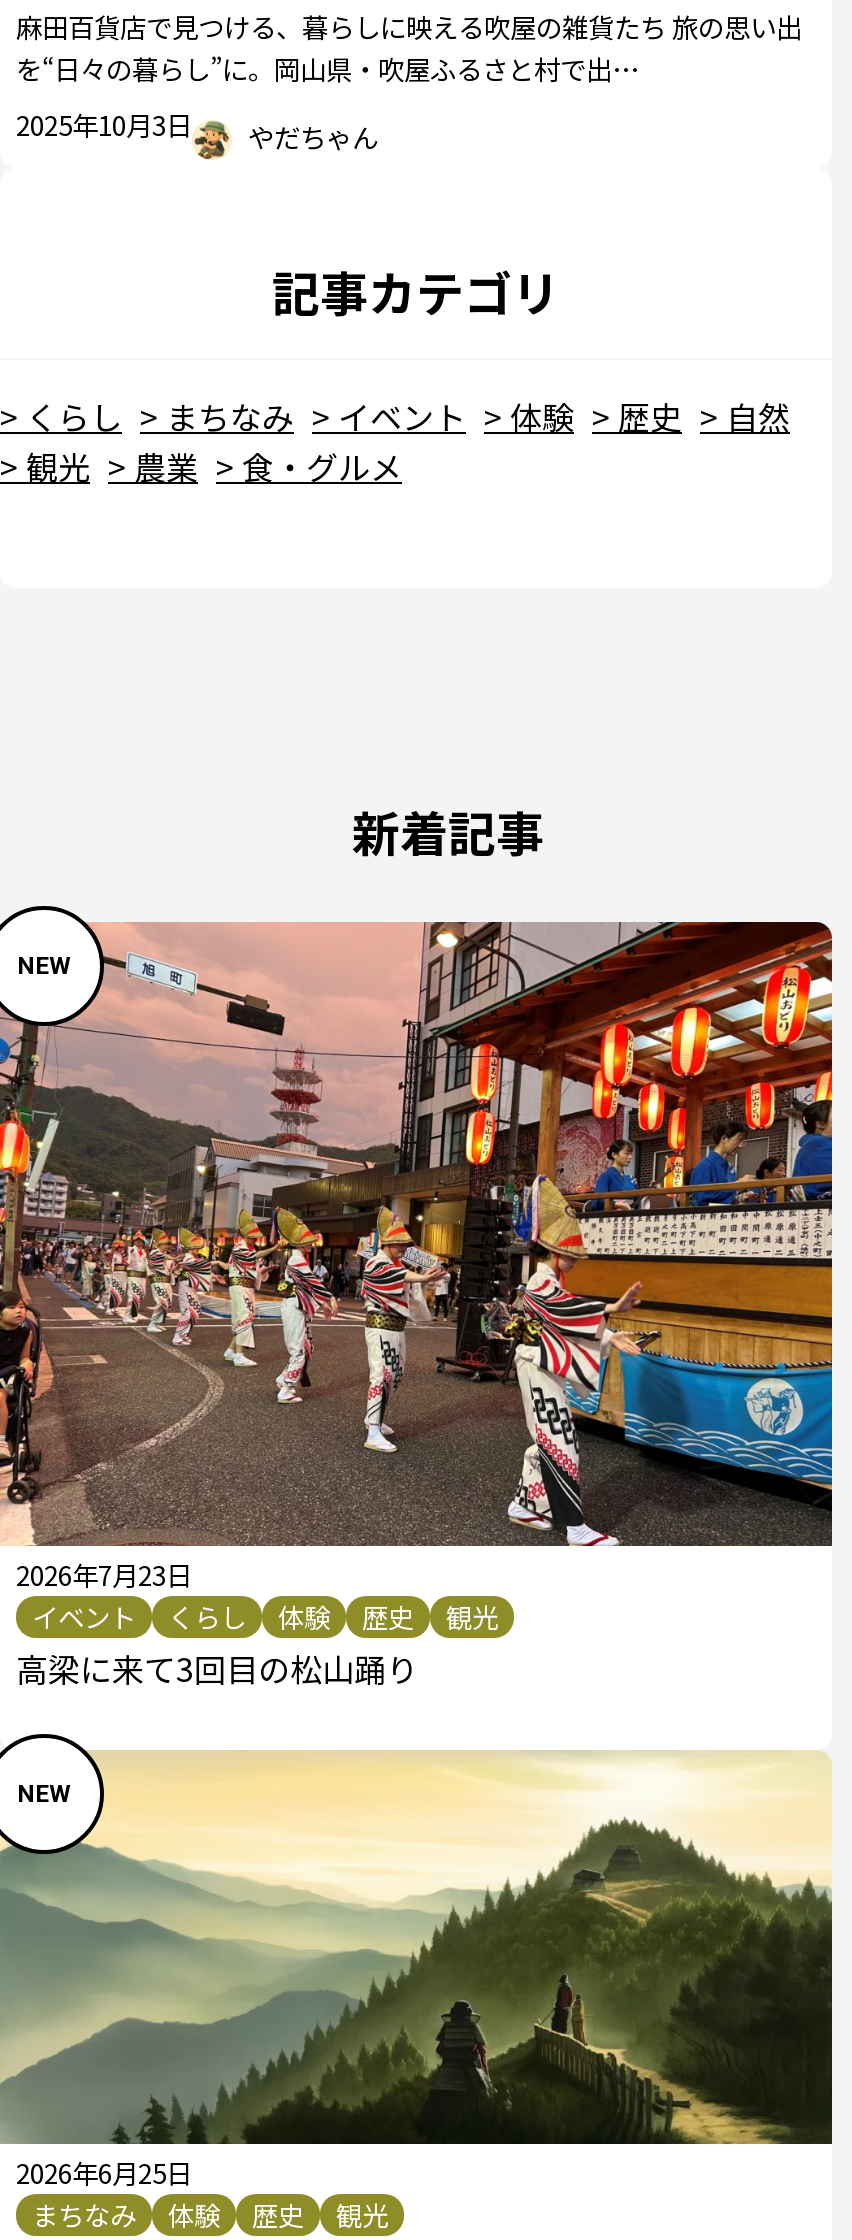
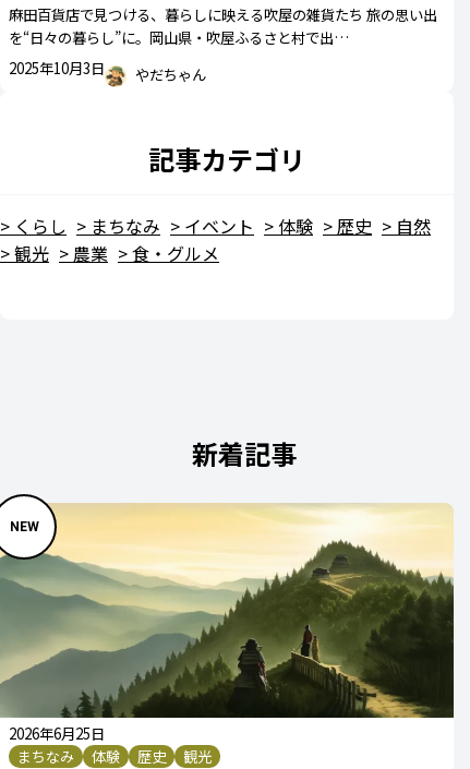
[6,920,834,1691] [image] | 2026年7月23日 | イベント | くらし | 体験 | 歴史 | 観光 | 高梁に来て3回目の松山踊り -> none

